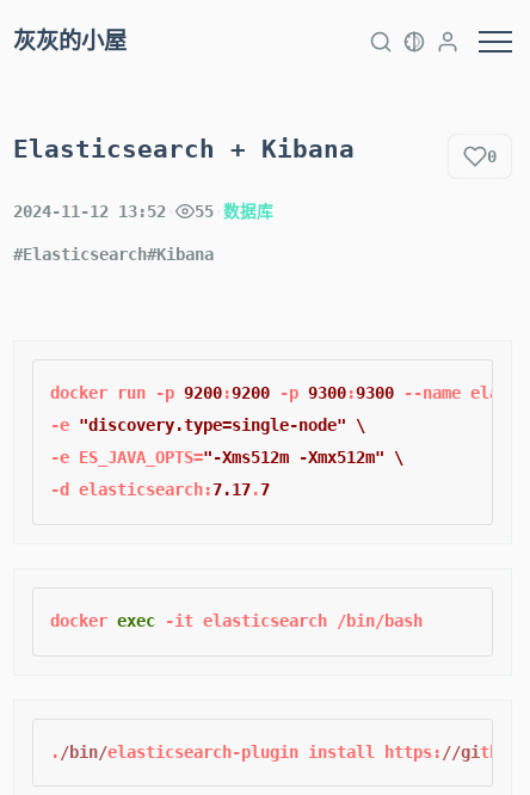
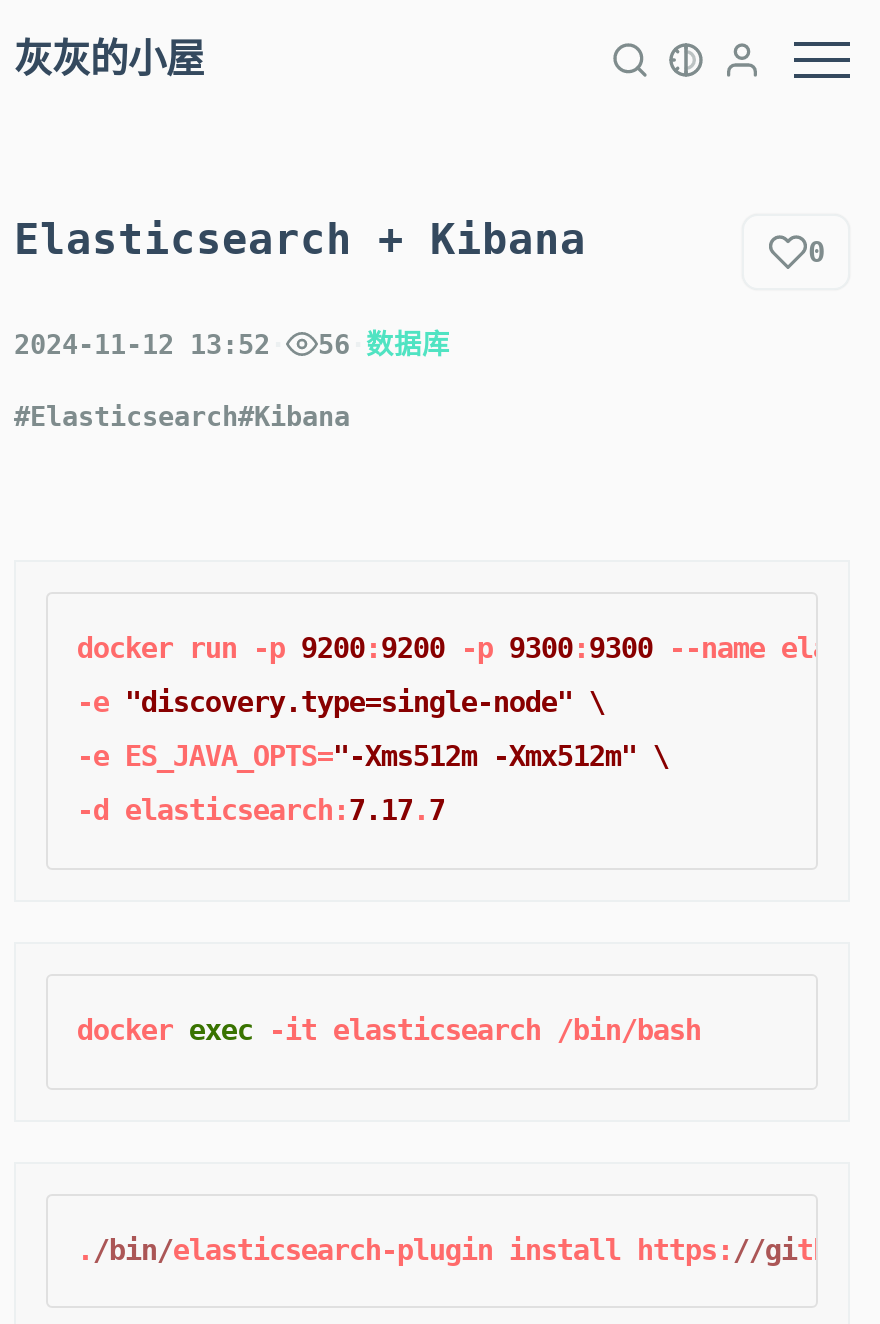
[13,202,273,221] 2024-11-12 13:52 · 55 ·数据库 -> [14,328,450,360] 2024-11-12 13:52 · 56 ·数据库

